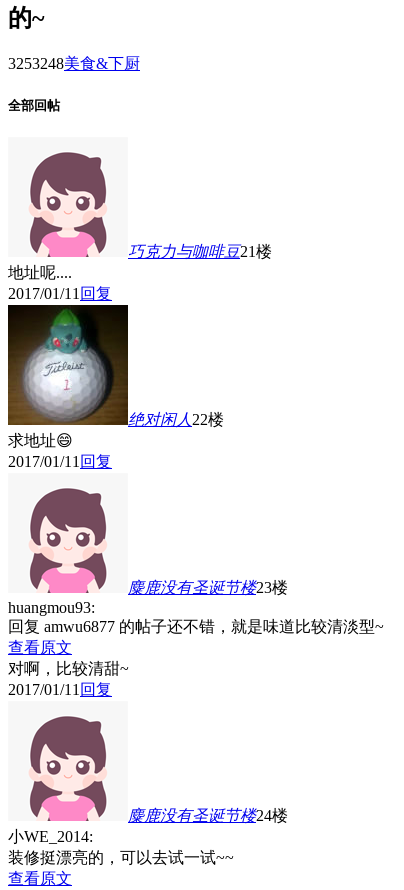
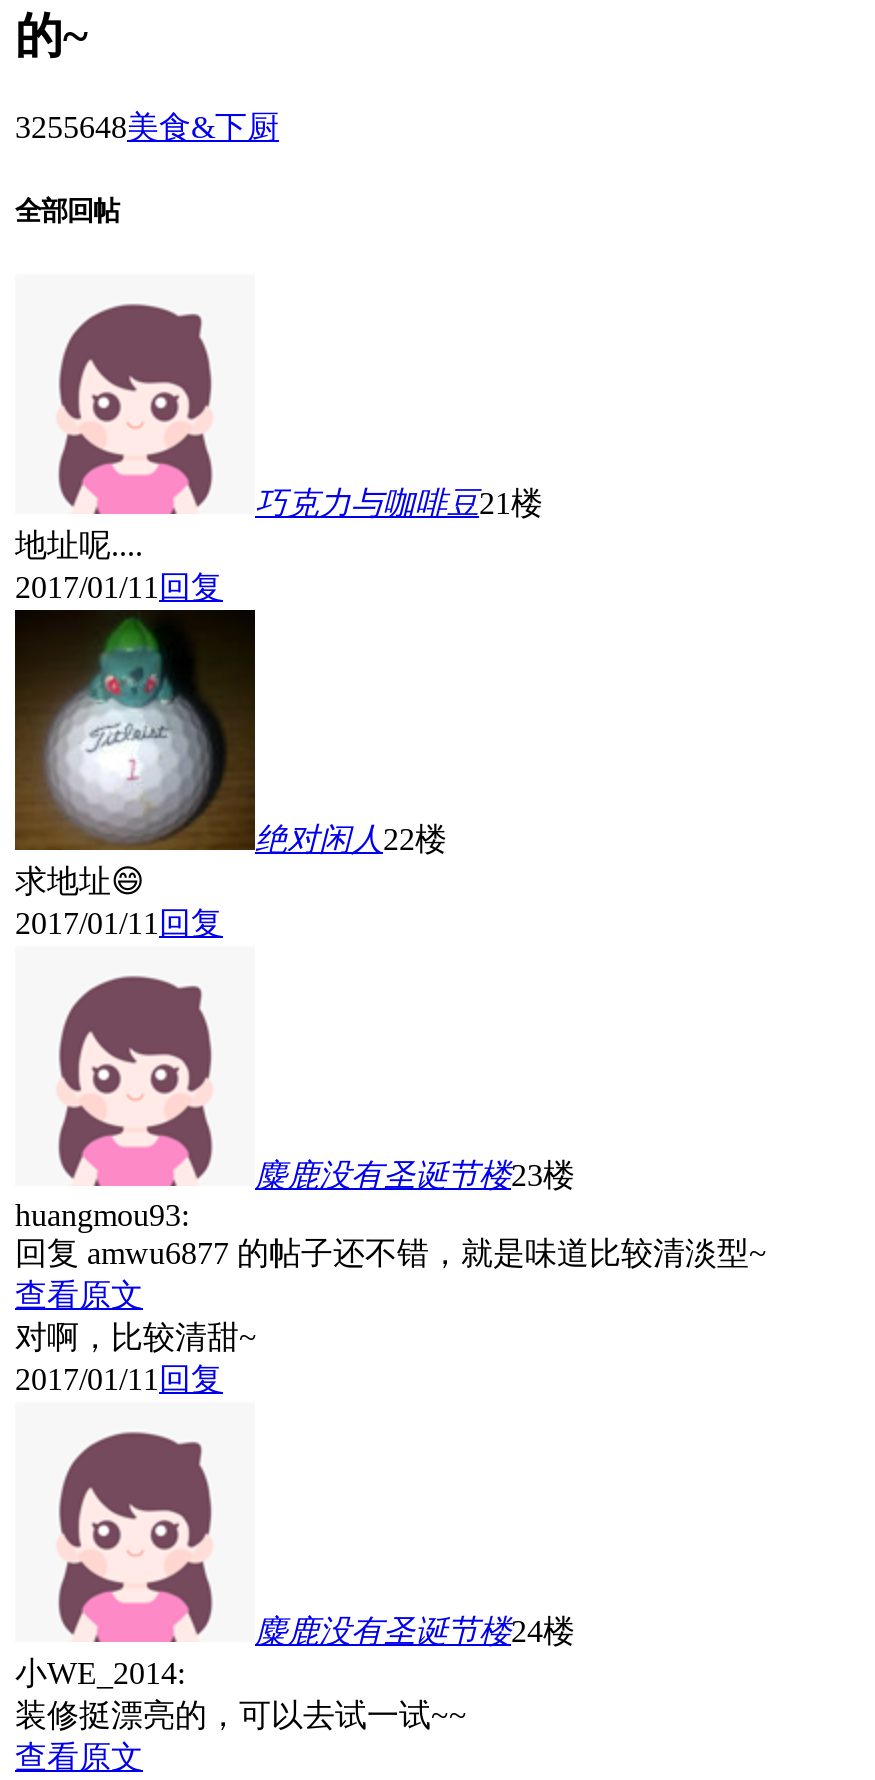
[8,55,140,72] 3253248美食&下厨 -> [15,110,279,144] 3255648美食&下厨

